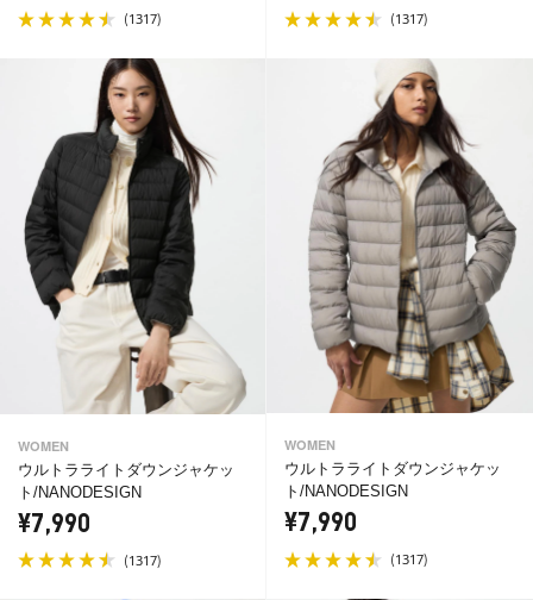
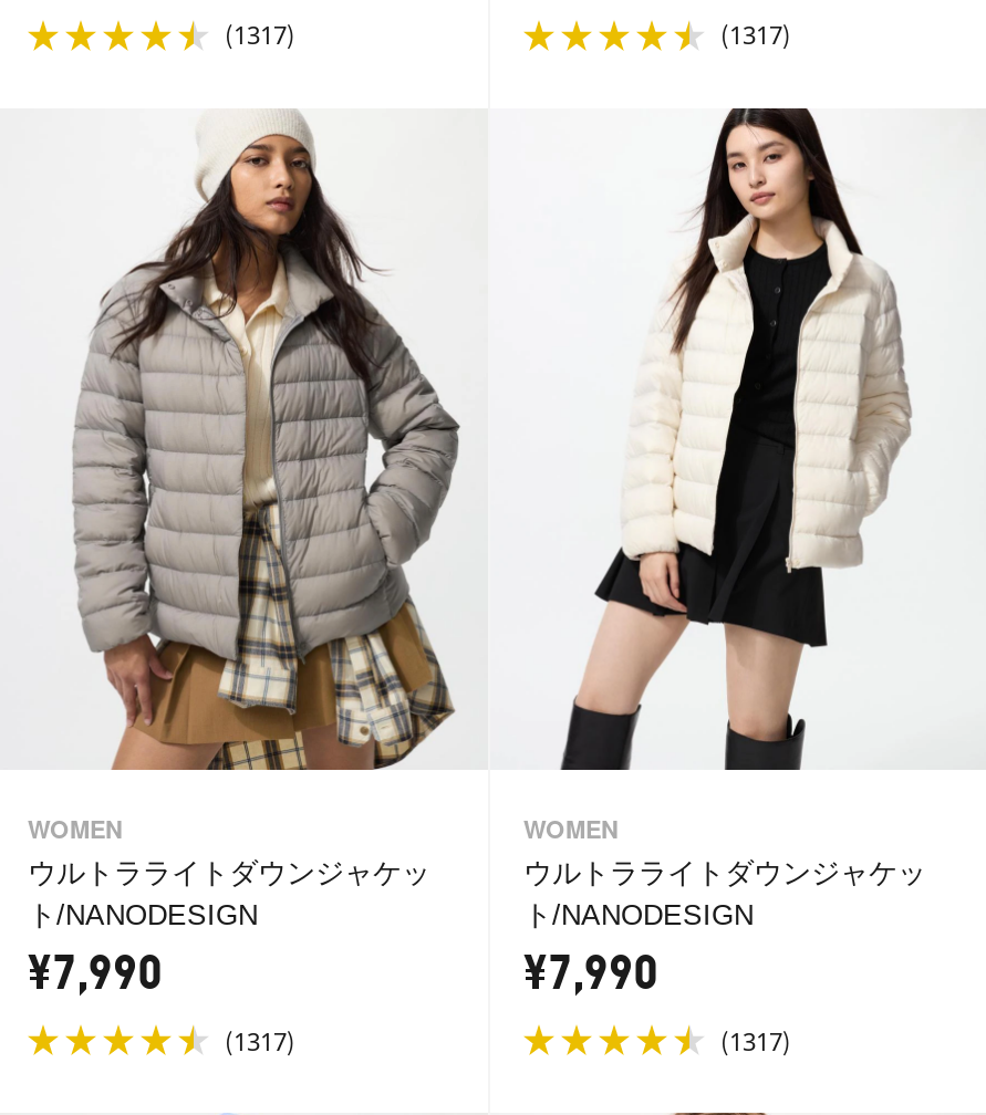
[23,57,249,414] [image] -> [41,108,461,772] [image]
[305,58,518,414] [image] -> [559,106,955,772] [image]

